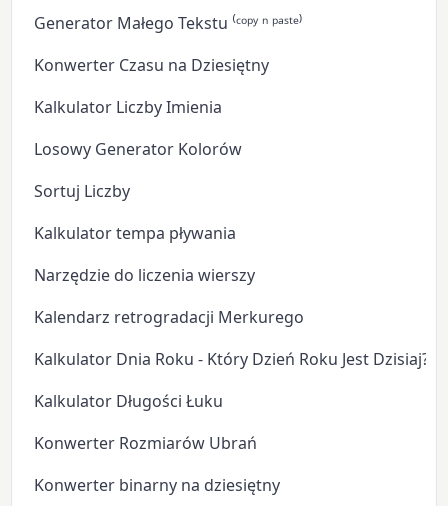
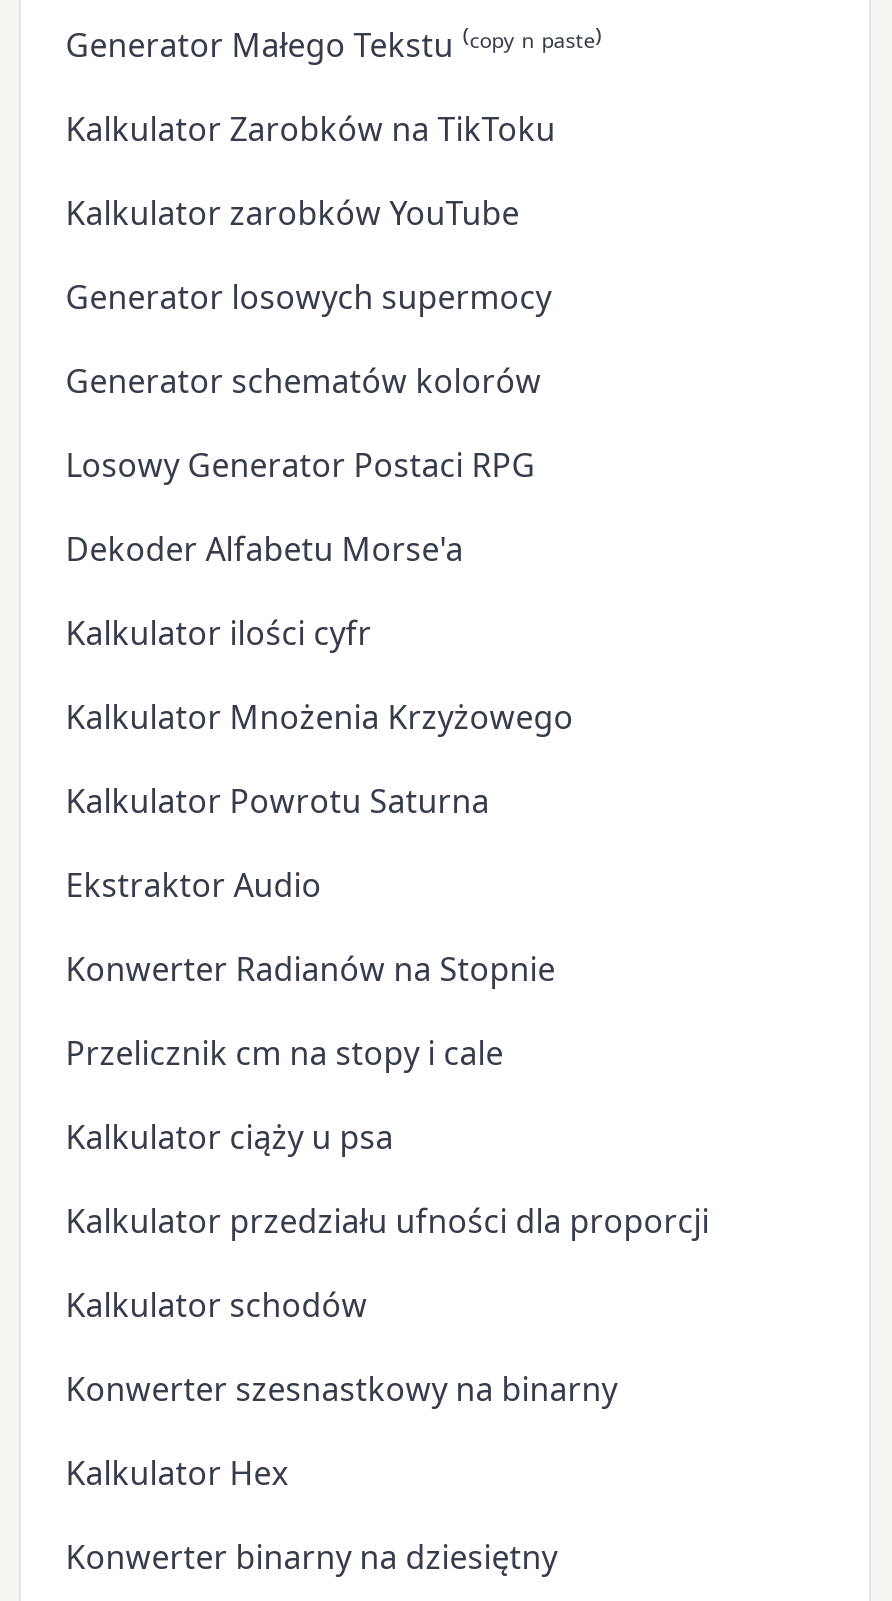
[34,53,429,453] Konwerter Czasu na Dziesiętny | Kalkulator Liczby Imienia | Losowy Generator Kolorów | Sortuj Liczby | Kalkulator tempa pływania | Narzędzie do liczenia wierszy | Kalendarz retrogradacji Merkurego | Kalkulator Dnia Roku - Który Dzień Roku Jest Dzisiaj? | Kalkulator Długości Łuku | Konwerter Rozmiarów Ubrań -> [65,106,709,1494] Kalkulator Zarobków na TikToku | Kalkulator zarobków YouTube | Generator losowych supermocy | Generator schematów kolorów | Losowy Generator Postaci RPG | Dekoder Alfabetu Morse'a | Kalkulator ilości cyfr | Kalkulator Mnożenia Krzyżowego | Kalkulator Powrotu Saturna | Ekstraktor Audio | Konwerter Radianów na Stopnie | Przelicznik cm na stopy i cale | Kalkulator ciąży u psa | Kalkulator przedziału ufności dla proporcji | Kalkulator schodów | Konwerter szesnastkowy na binarny | Kalkulator Hex

